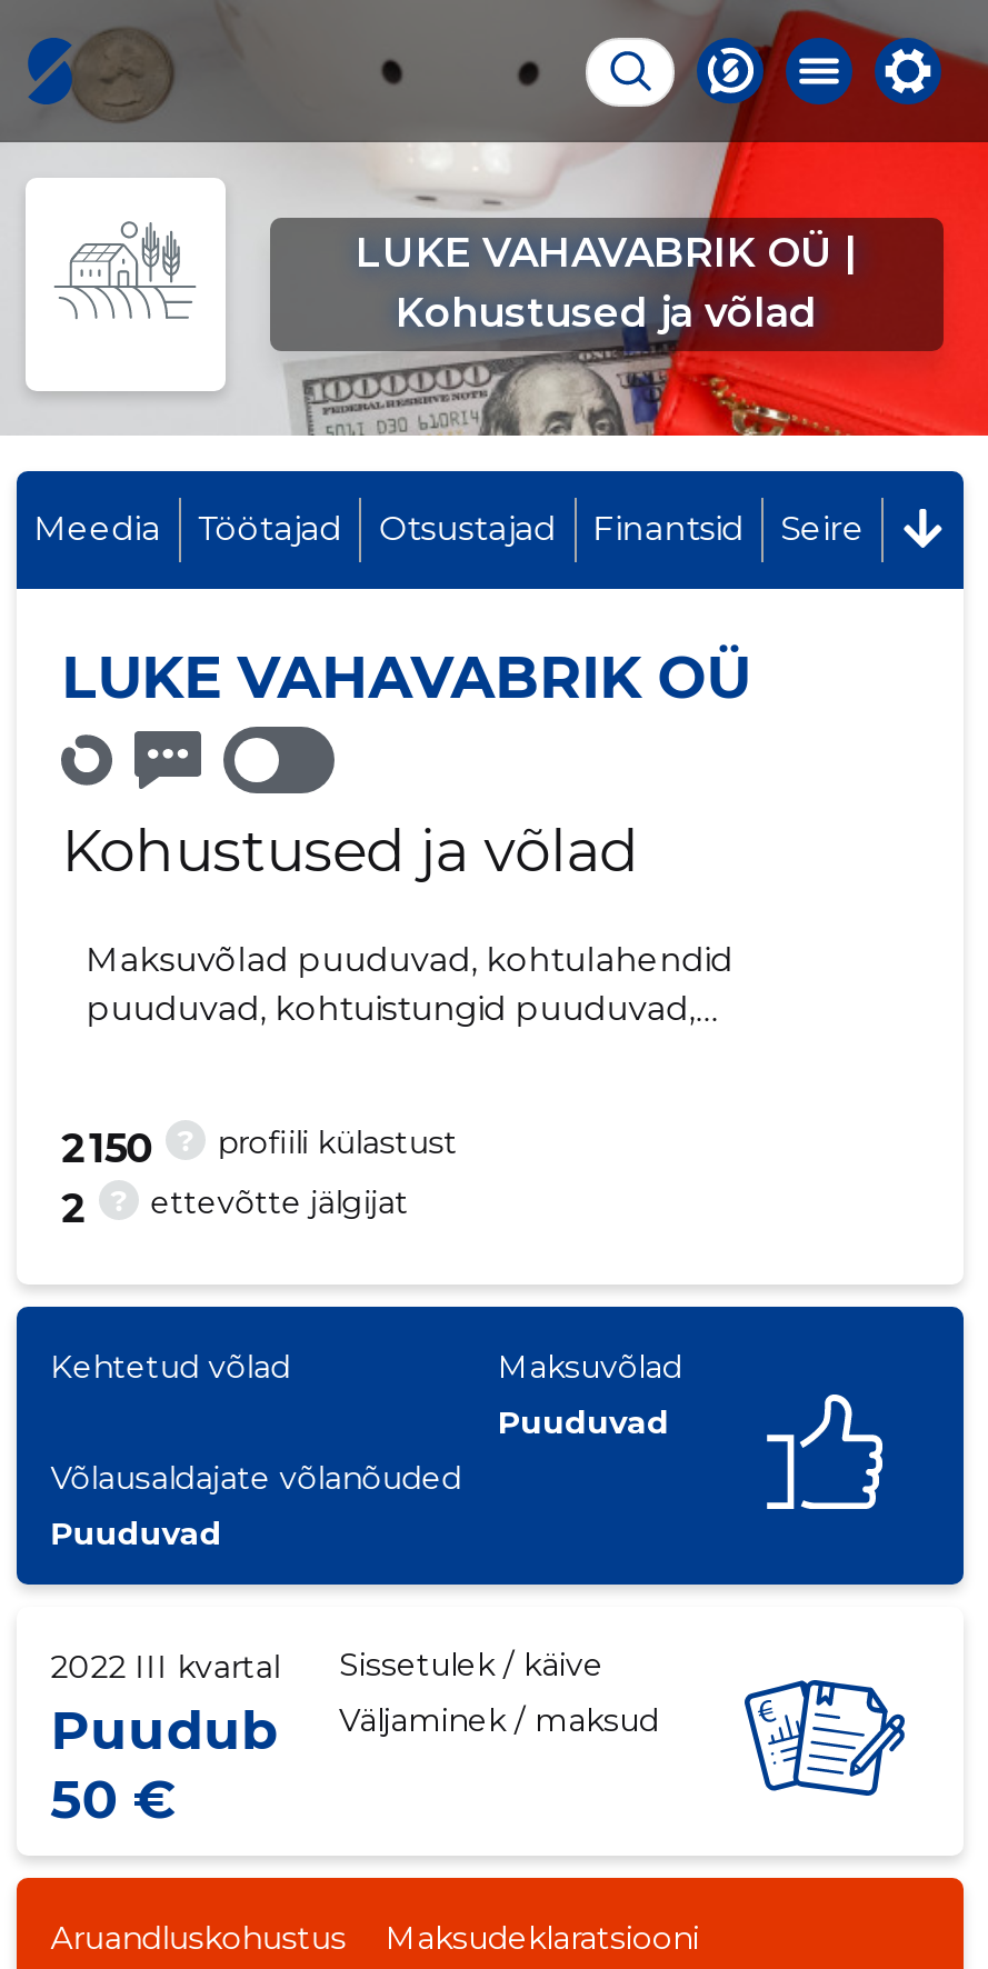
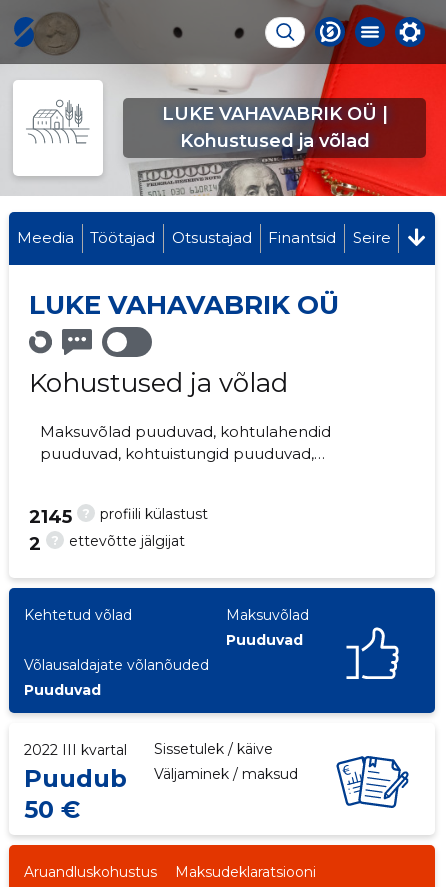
[62,1126,155,1175] 2150 -> [29,506,72,528] 2145

